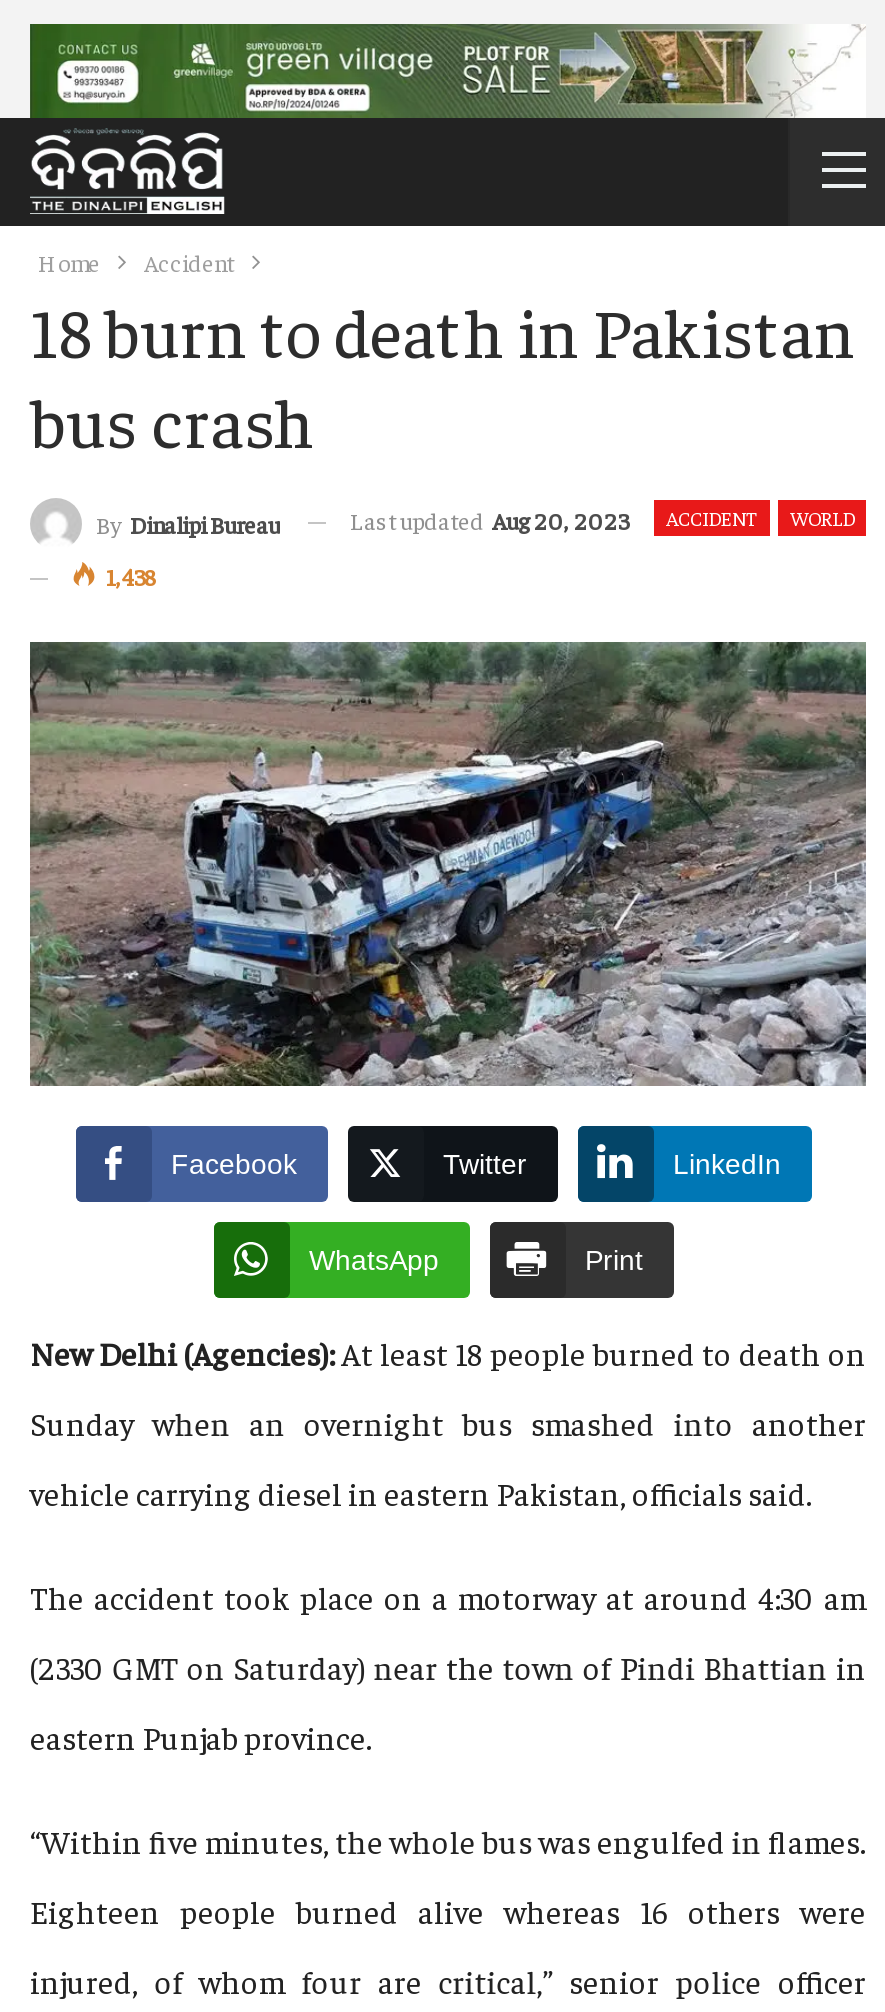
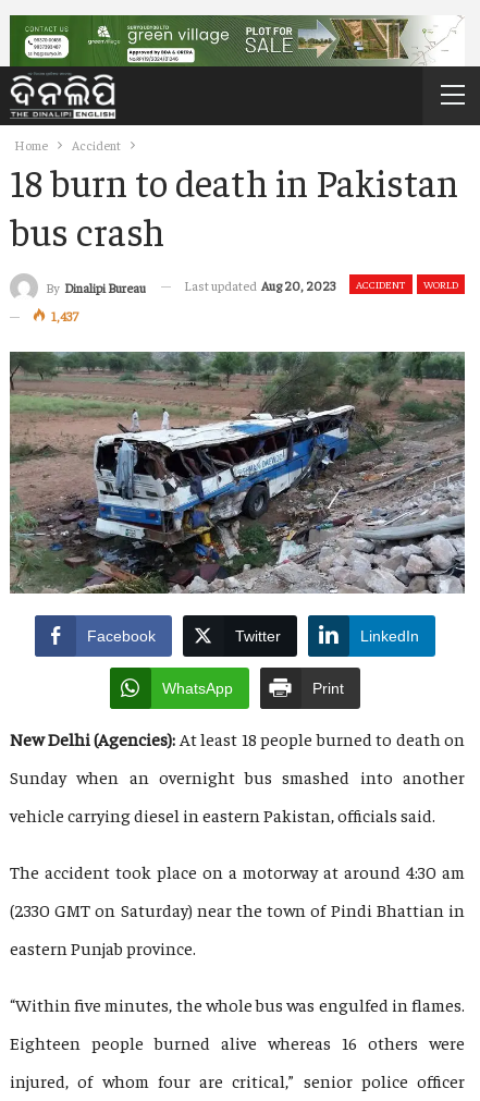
[102,559,156,591] 1,438 -> [49,307,78,324] 1,437

